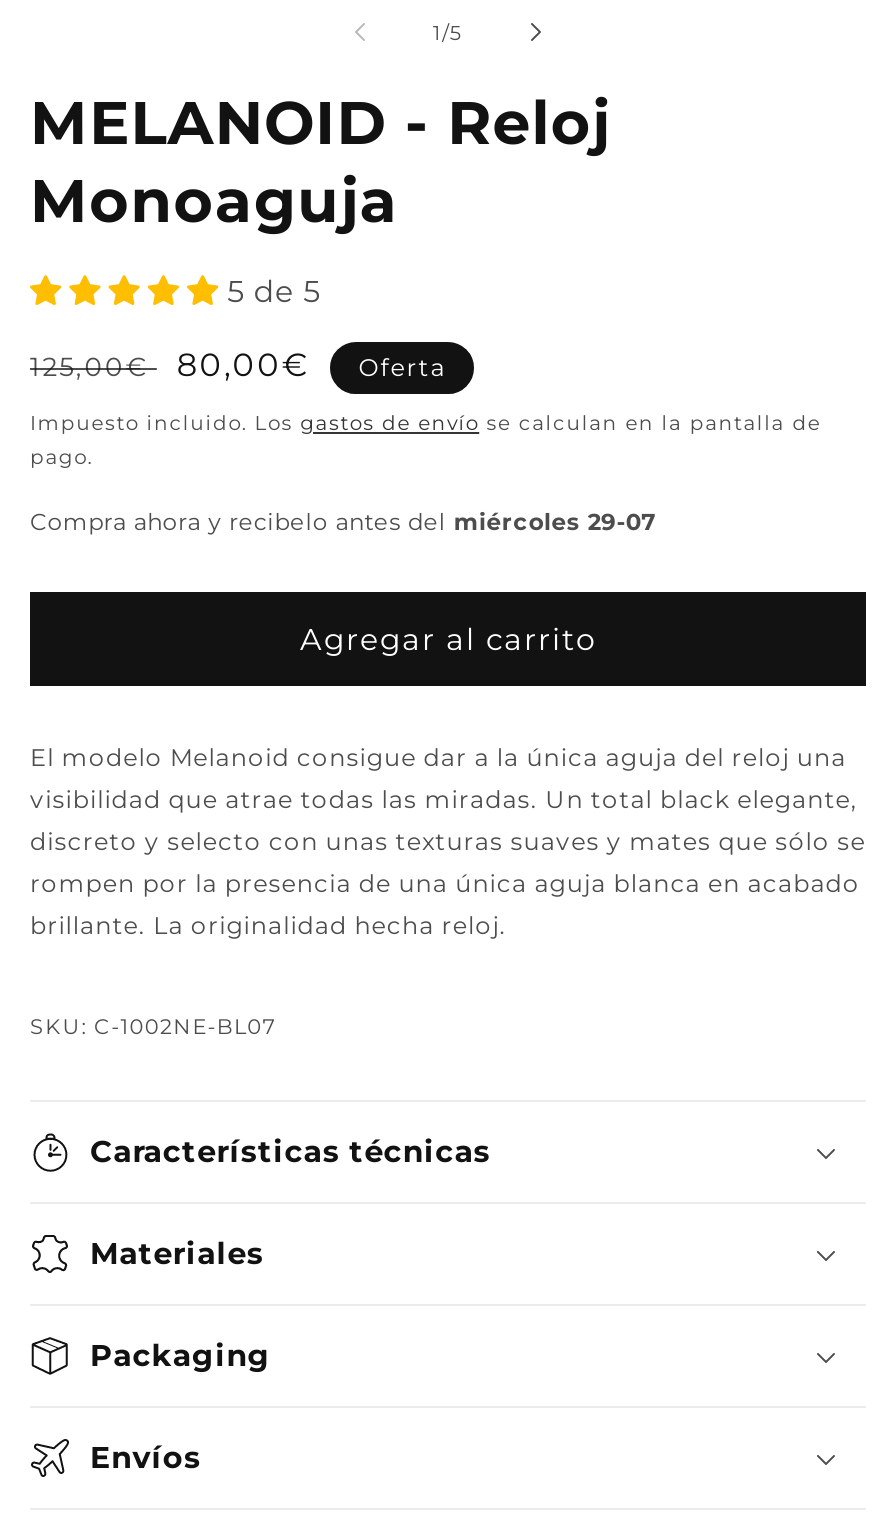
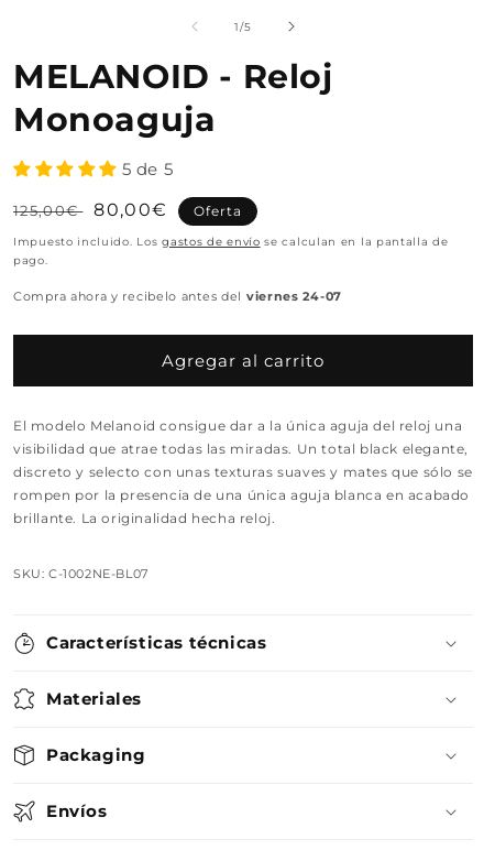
[30,509,657,537] Compra ahora y recibelo antes del miércoles 29-07 -> [13,289,342,304] Compra ahora y recibelo antes del viernes 24-07

